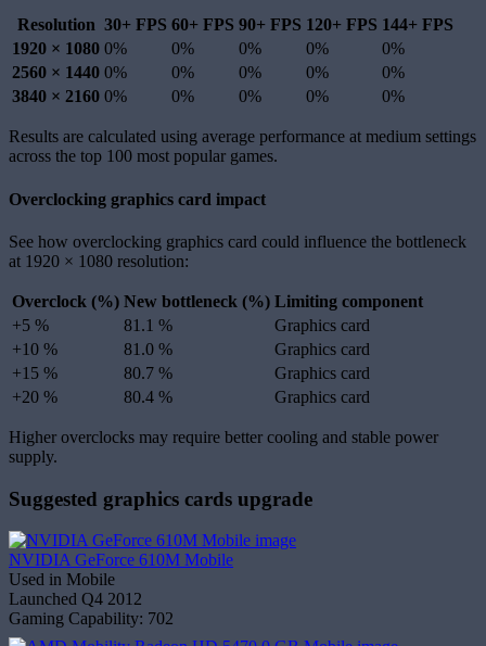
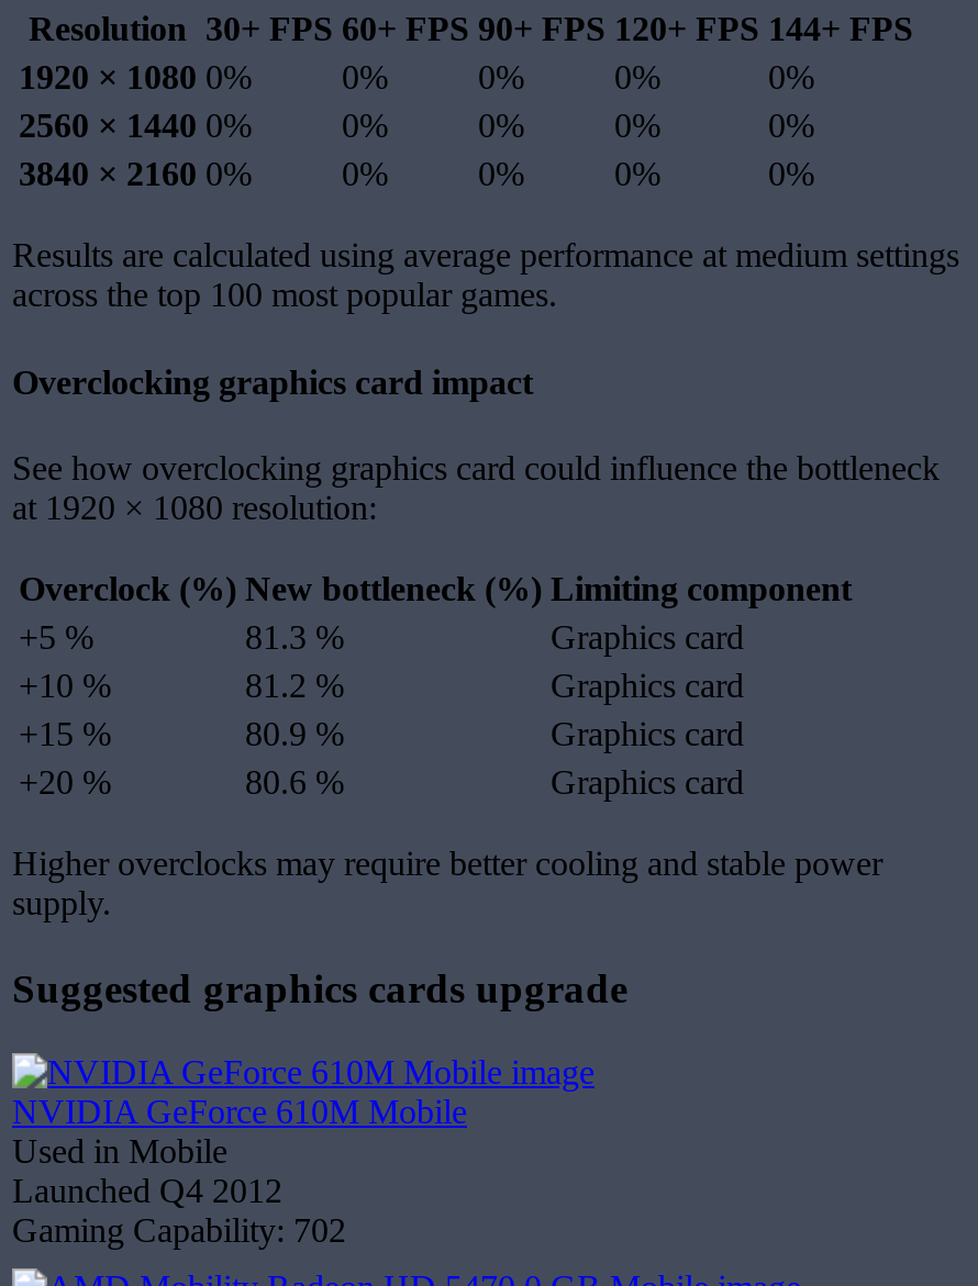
[124,316,172,334] 81.1 % -> [245,618,344,655] 81.3 %
[124,340,172,358] 81.0 % -> [245,666,344,704] 81.2 %
[124,363,172,382] 80.7 % -> [245,714,344,752] 80.9 %
[124,387,172,406] 80.4 % -> [245,763,344,800] 80.6 %

